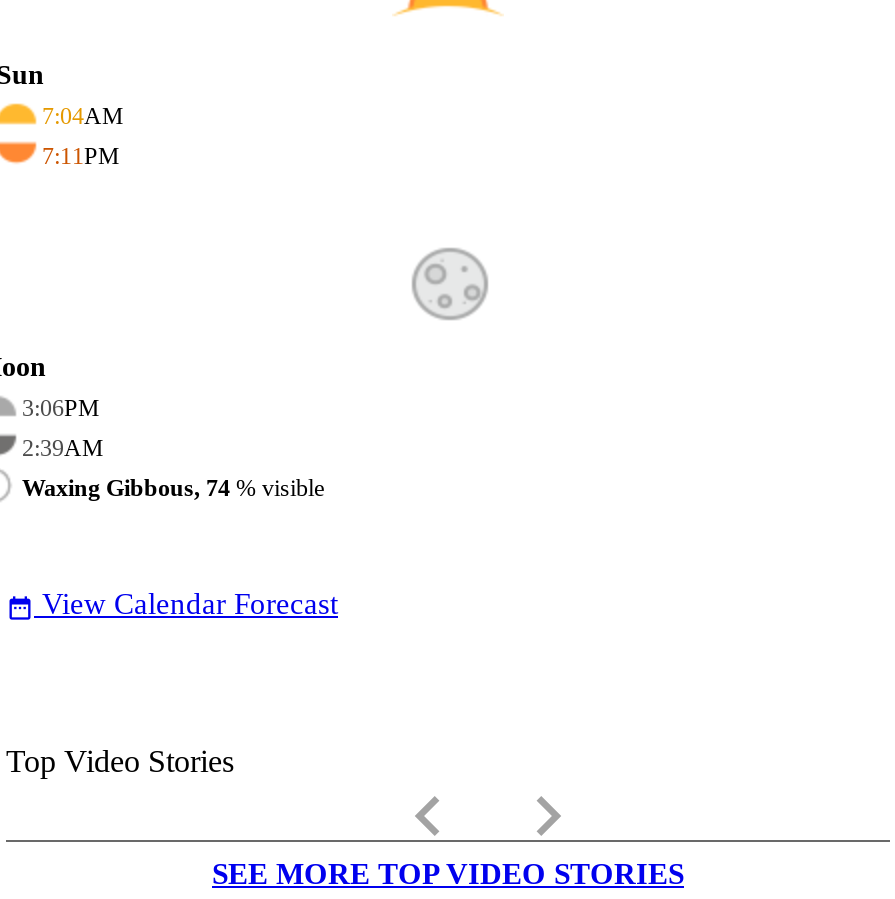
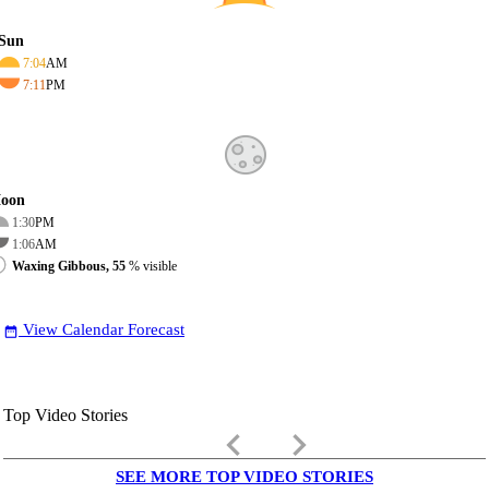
[22,394,100,422] 3:06PM -> [12,215,55,230] 1:30PM
[22,434,104,462] 2:39AM -> [12,237,57,252] 1:06AM
[22,474,324,502] Waxing Gibbous, 74% visible -> [12,258,177,274] Waxing Gibbous, 55% visible

